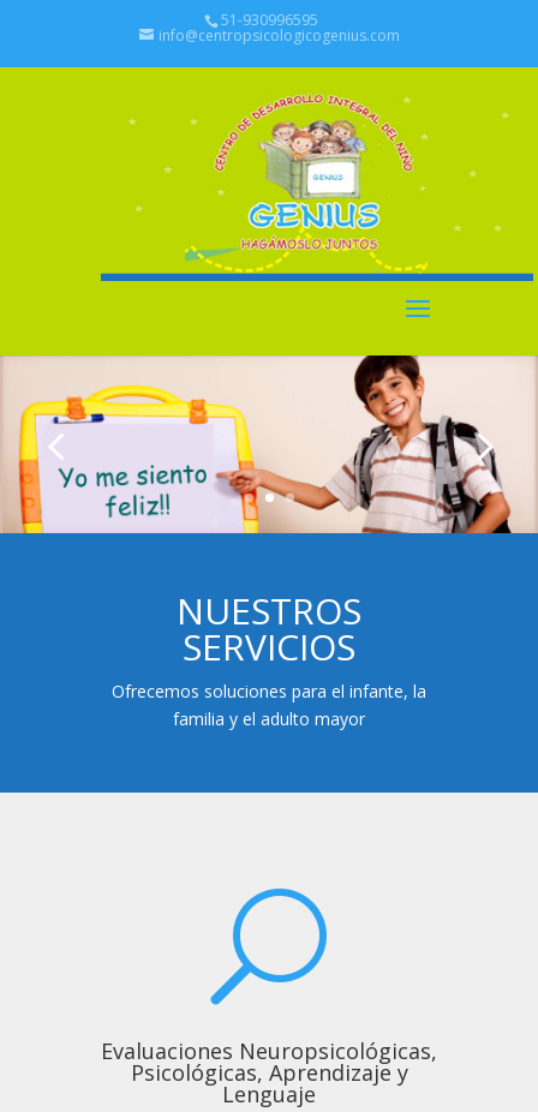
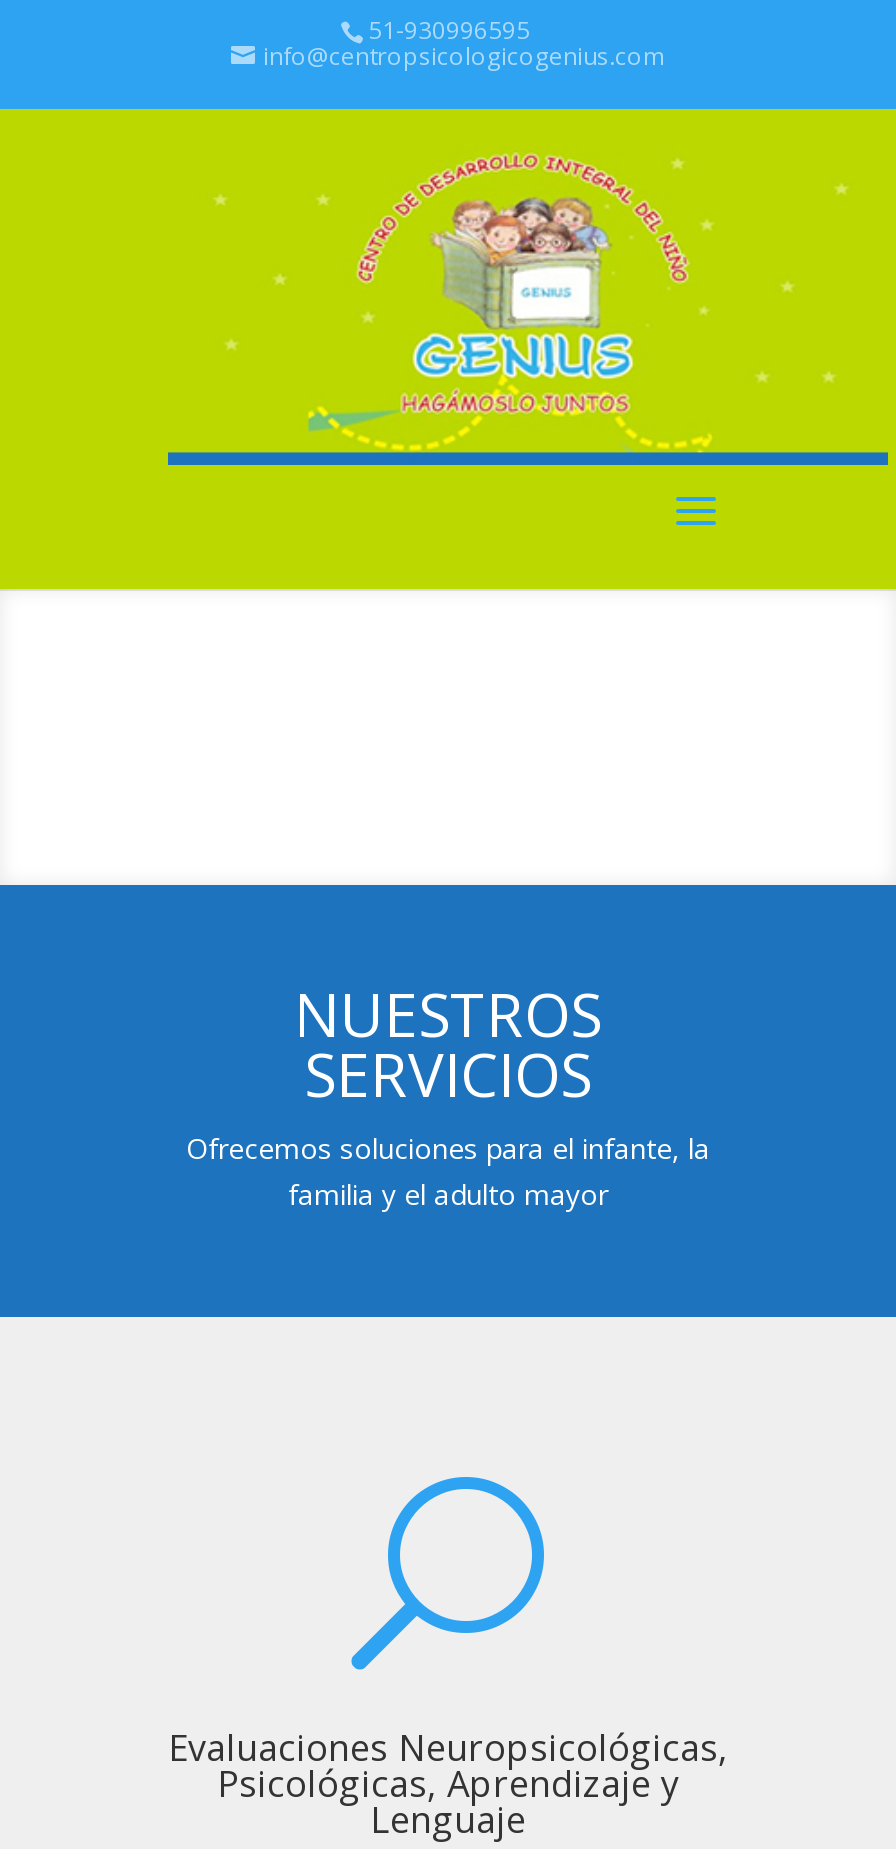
[4,354,534,534] [image] -> none

